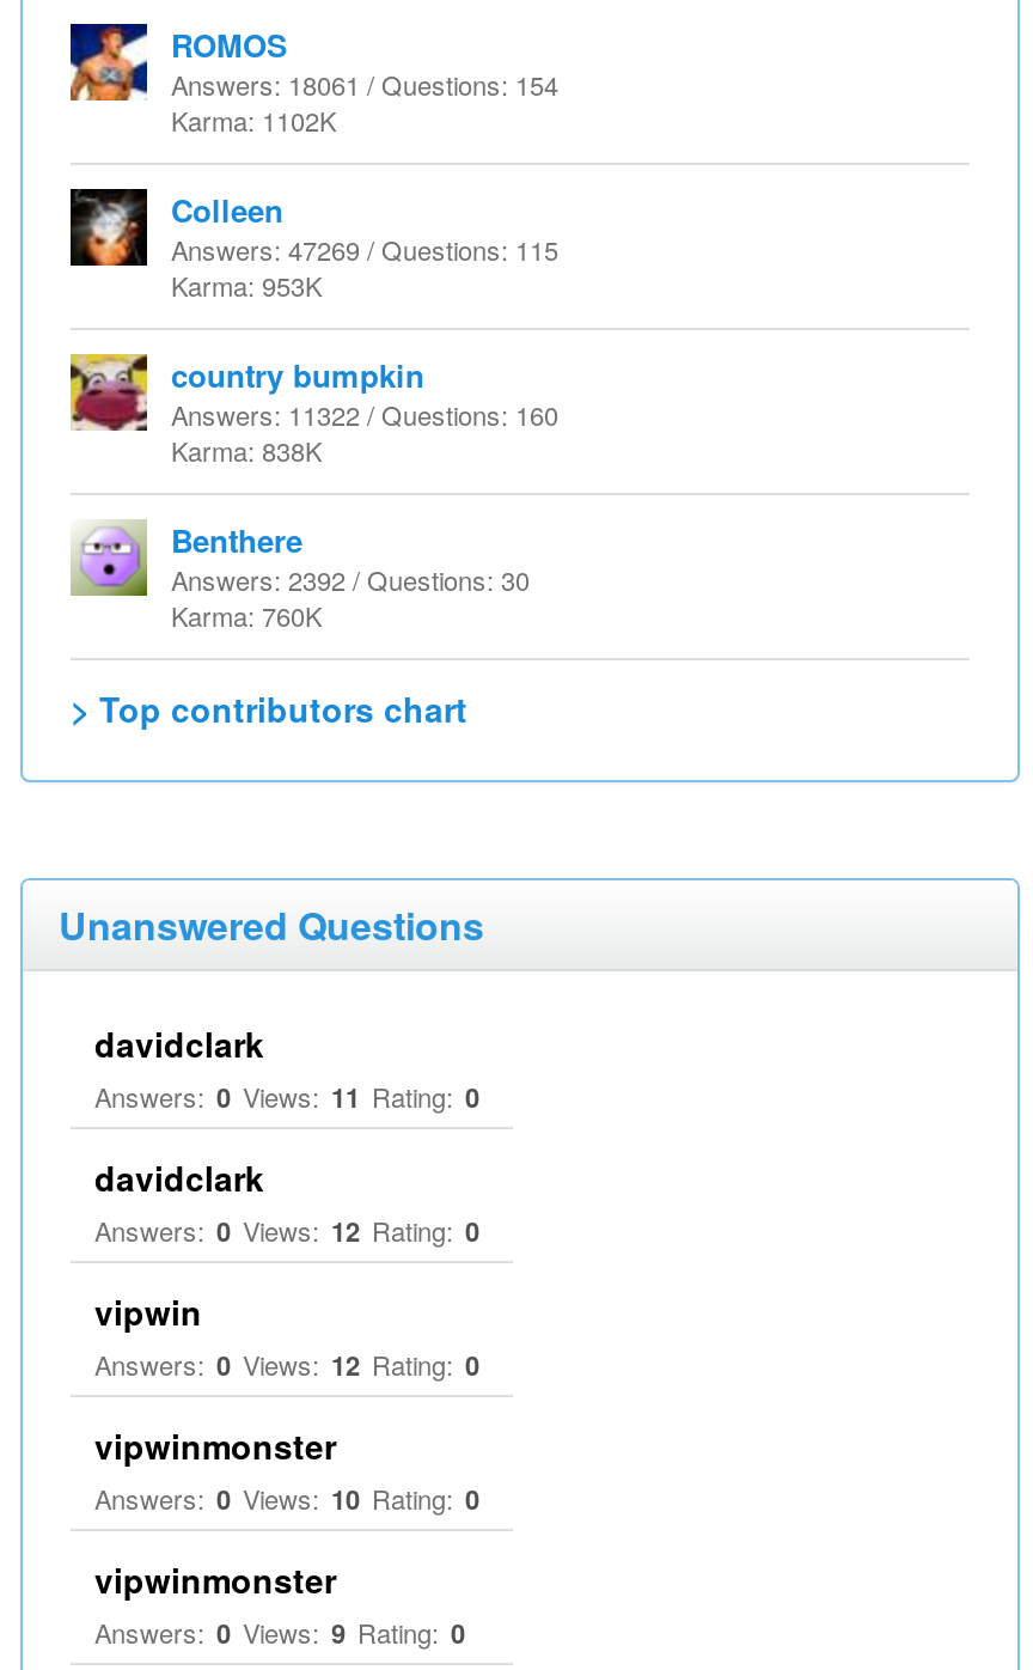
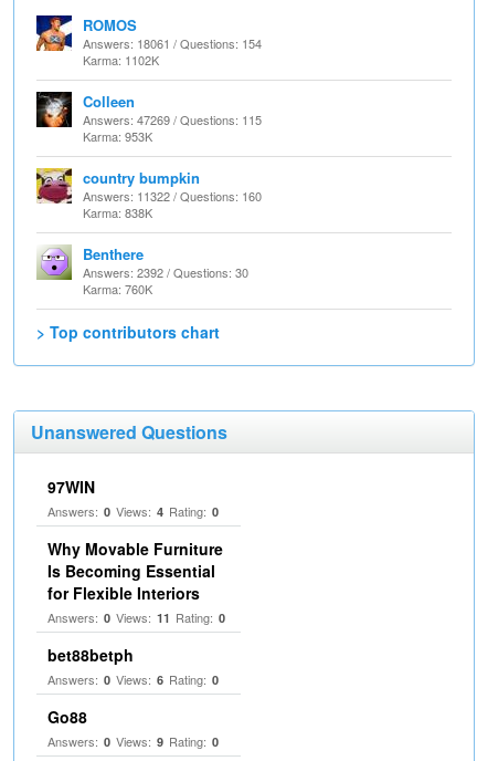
[94,1019,264,1067] davidclark -> [47,476,223,604] 97WIN | Answers: 0 Views: 4 Rating: 0 | Why Movable Furniture | Is Becoming Essential | for Flexible Interiors
moved [94,1077,479,1115] -> [47,608,225,626]: Answers: 0 Views: 11 Rating: 0
[94,1153,479,1603] davidclark | Answers: 0 Views: 12 Rating: 0 | vipwin | Answers: 0 Views: 12 Rating: 0 | vipwinmonster | Answers: 0 Views: 10 Rating: 0 | vipwinmonster -> [47,644,219,728] bet88betph | Answers: 0 Views: 6 Rating: 0 | Go88

